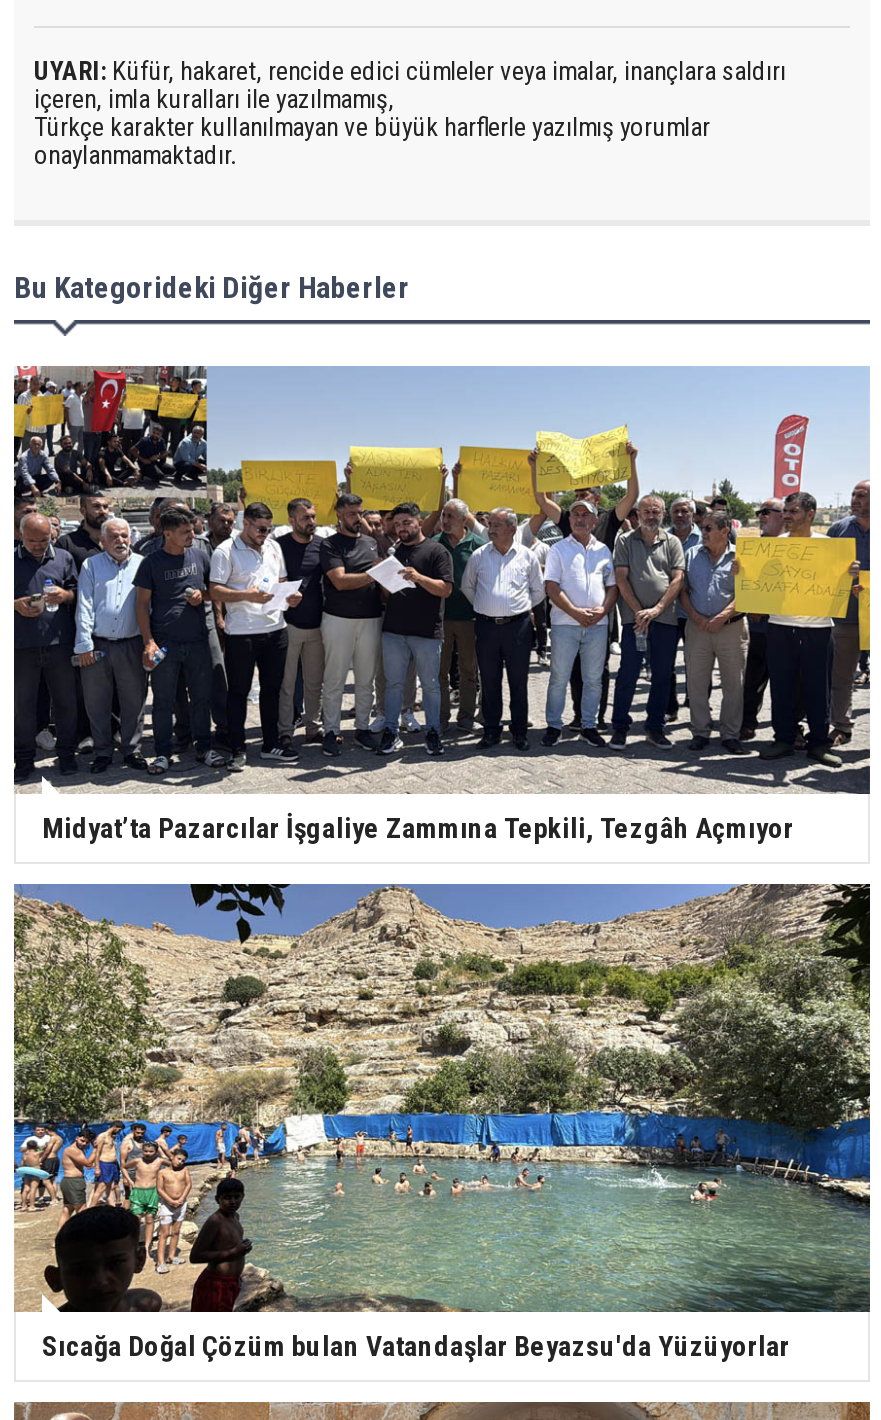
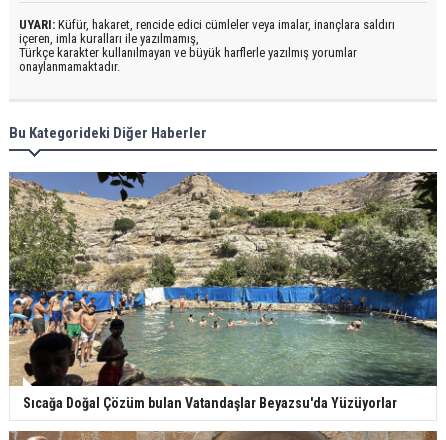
[12,364,872,844] [image] | Midyat’ta Pazarcılar İşgaliye Zammına Tepkili, Tezgâh Açmıyor -> none

